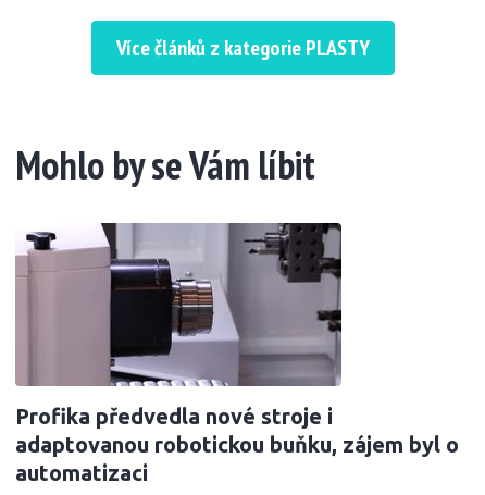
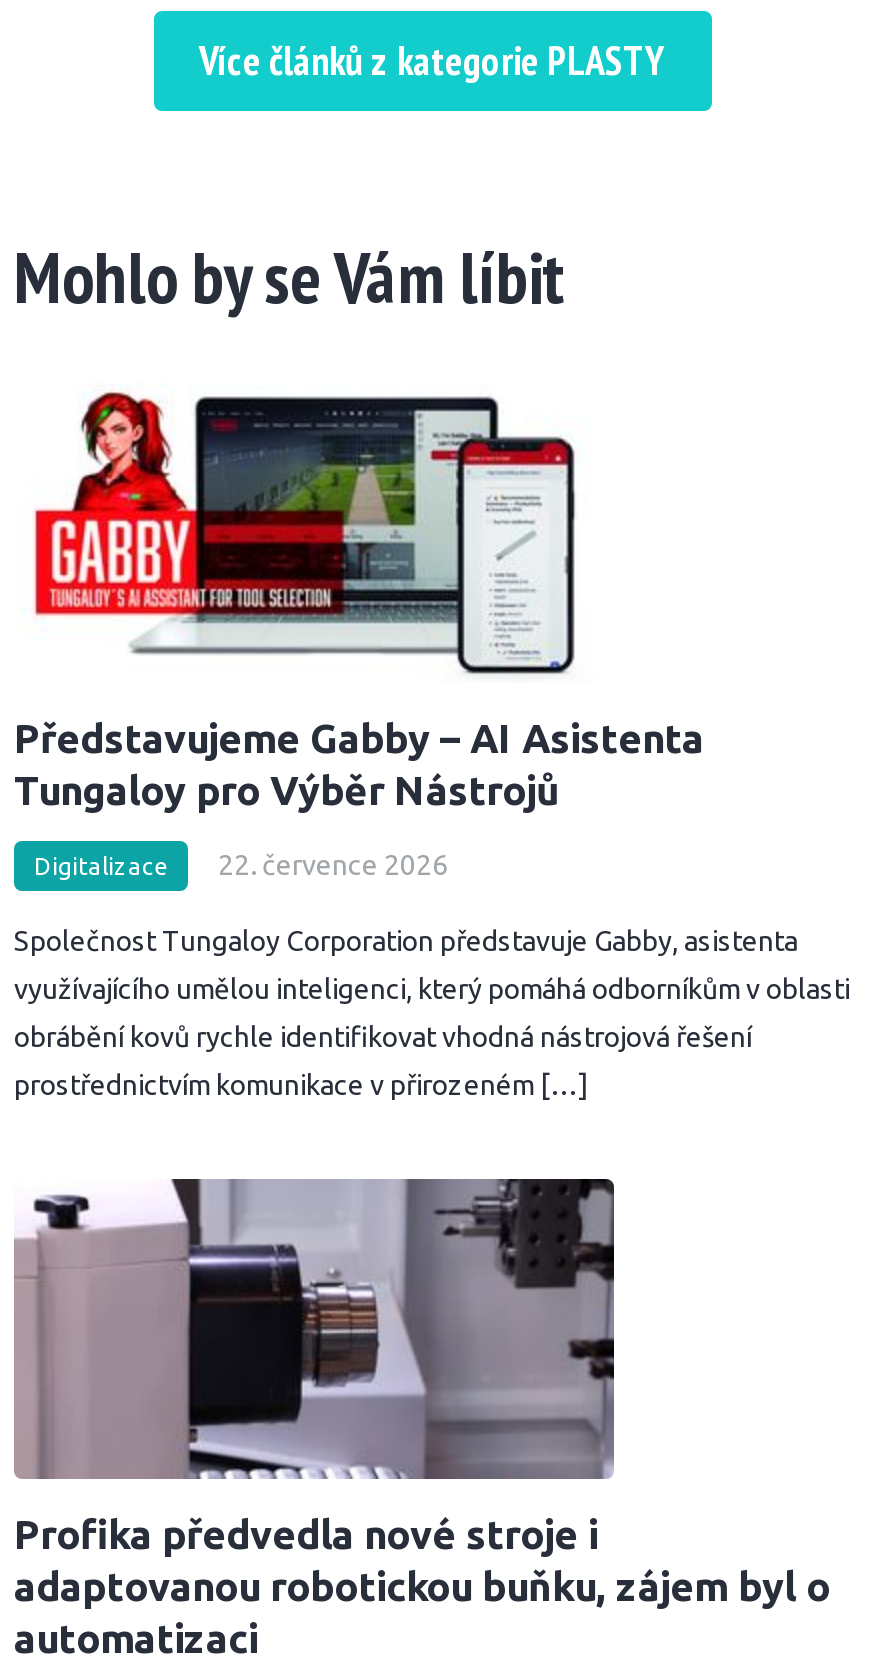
none -> [14,389,850,1100] [image] | Představujeme Gabby – AI Asistenta | Tungaloy pro Výběr Nástrojů | Digitalizace | 22. července 2026 | Společnost Tungaloy Corporation představuje Gabby, asistenta | využívajícího umělou inteligenci, který pomáhá odborníkům v oblasti | obrábění kovů rychle identifikovat vhodná nástrojová řešení | prostřednictvím komunikace v přirozeném […]

